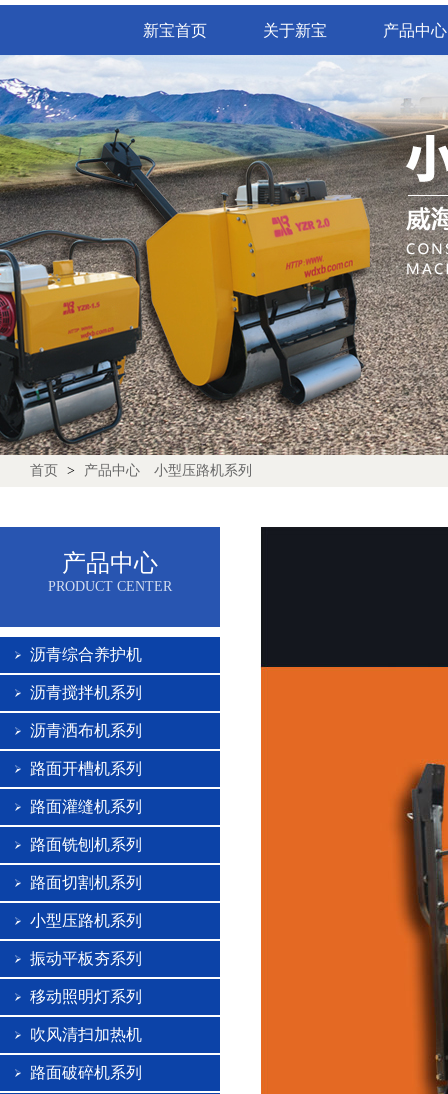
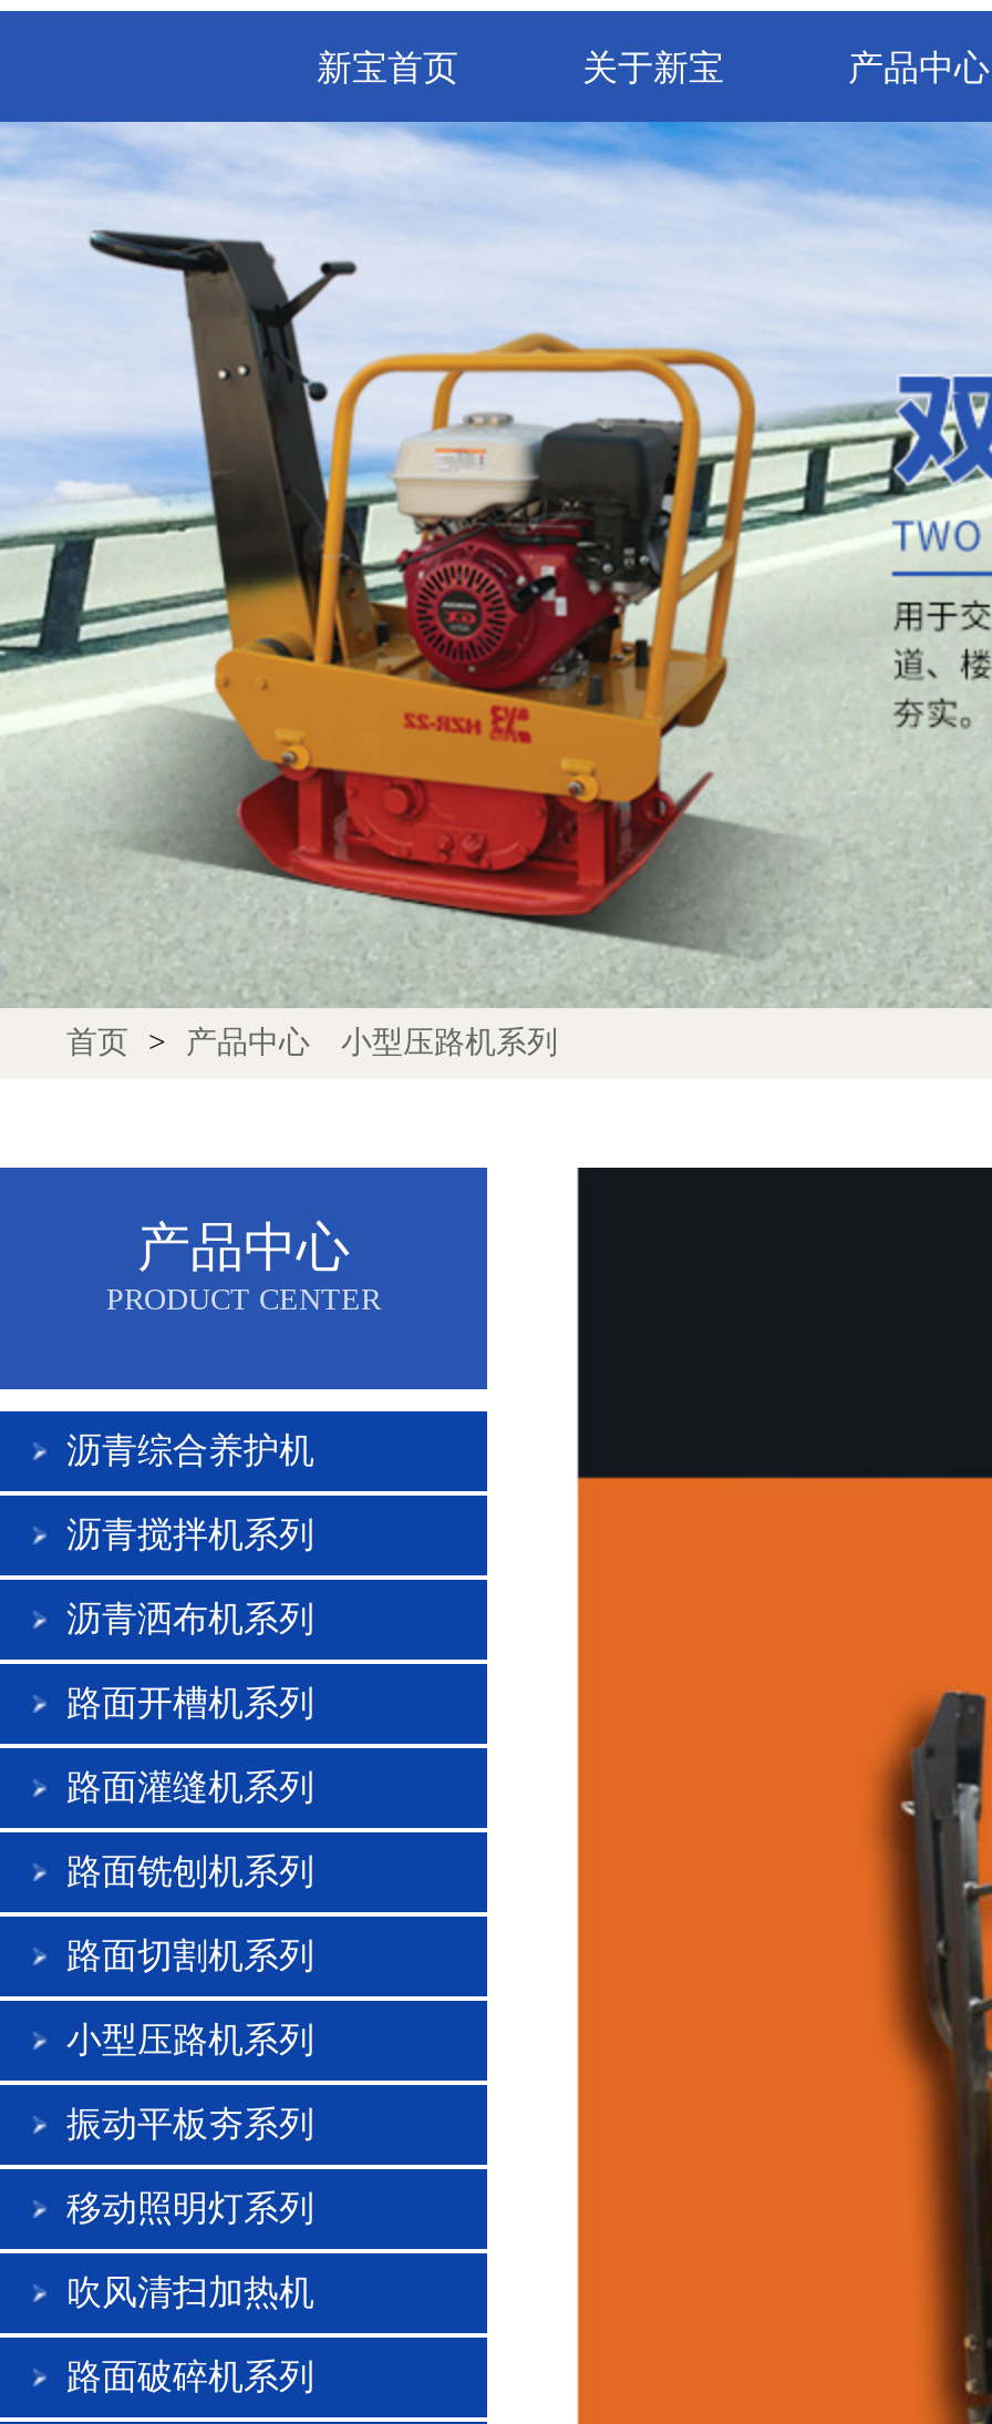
[3,54,445,455] [image] -> [7,122,985,1006] [image]

